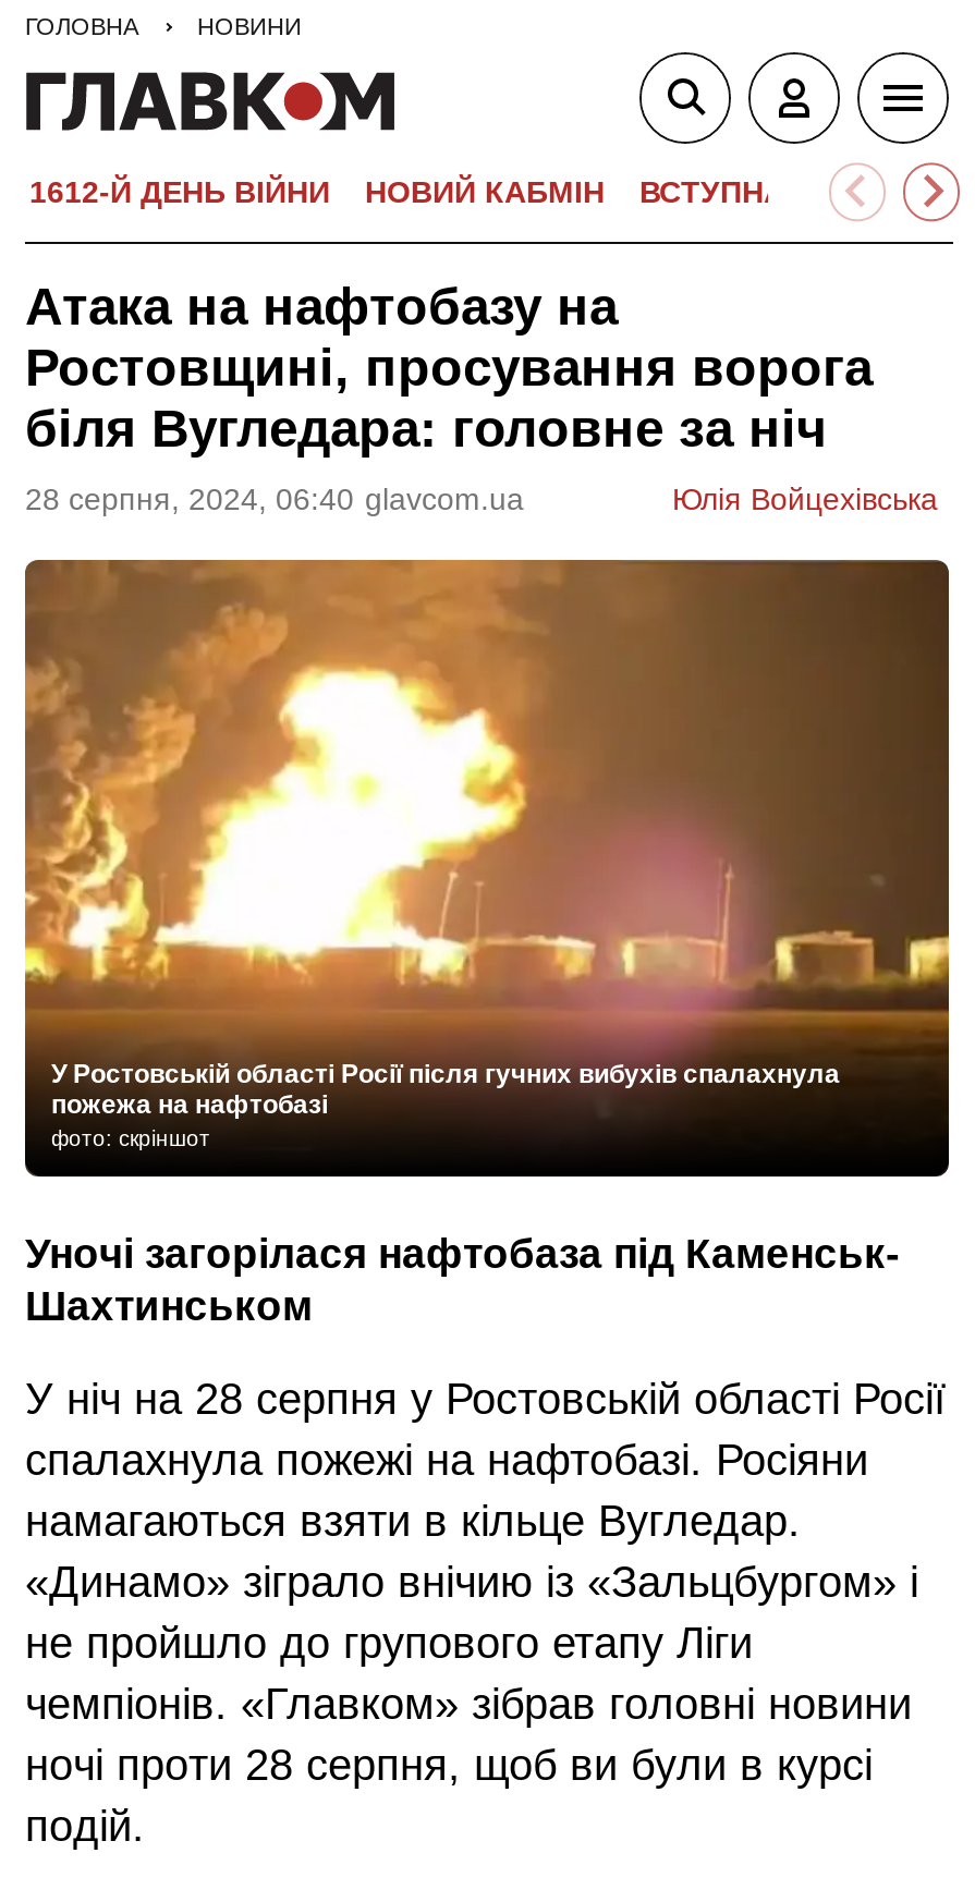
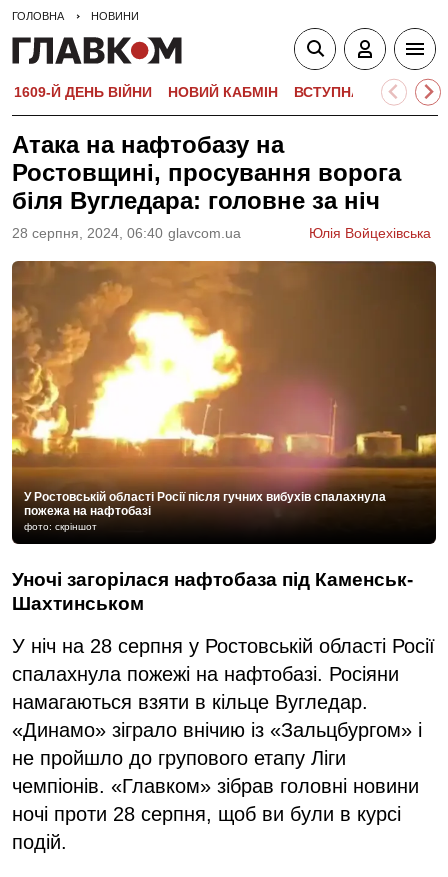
[29,174,330,209] 1612-Й ДЕНЬ ВІЙНИ -> [14,84,152,100] 1609-Й ДЕНЬ ВІЙНИ

